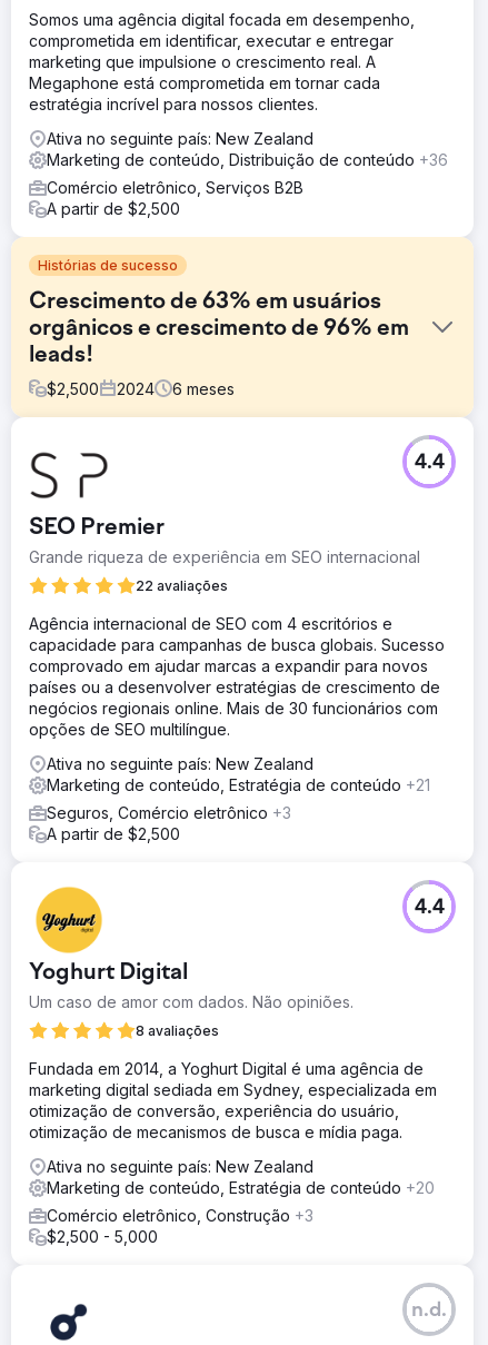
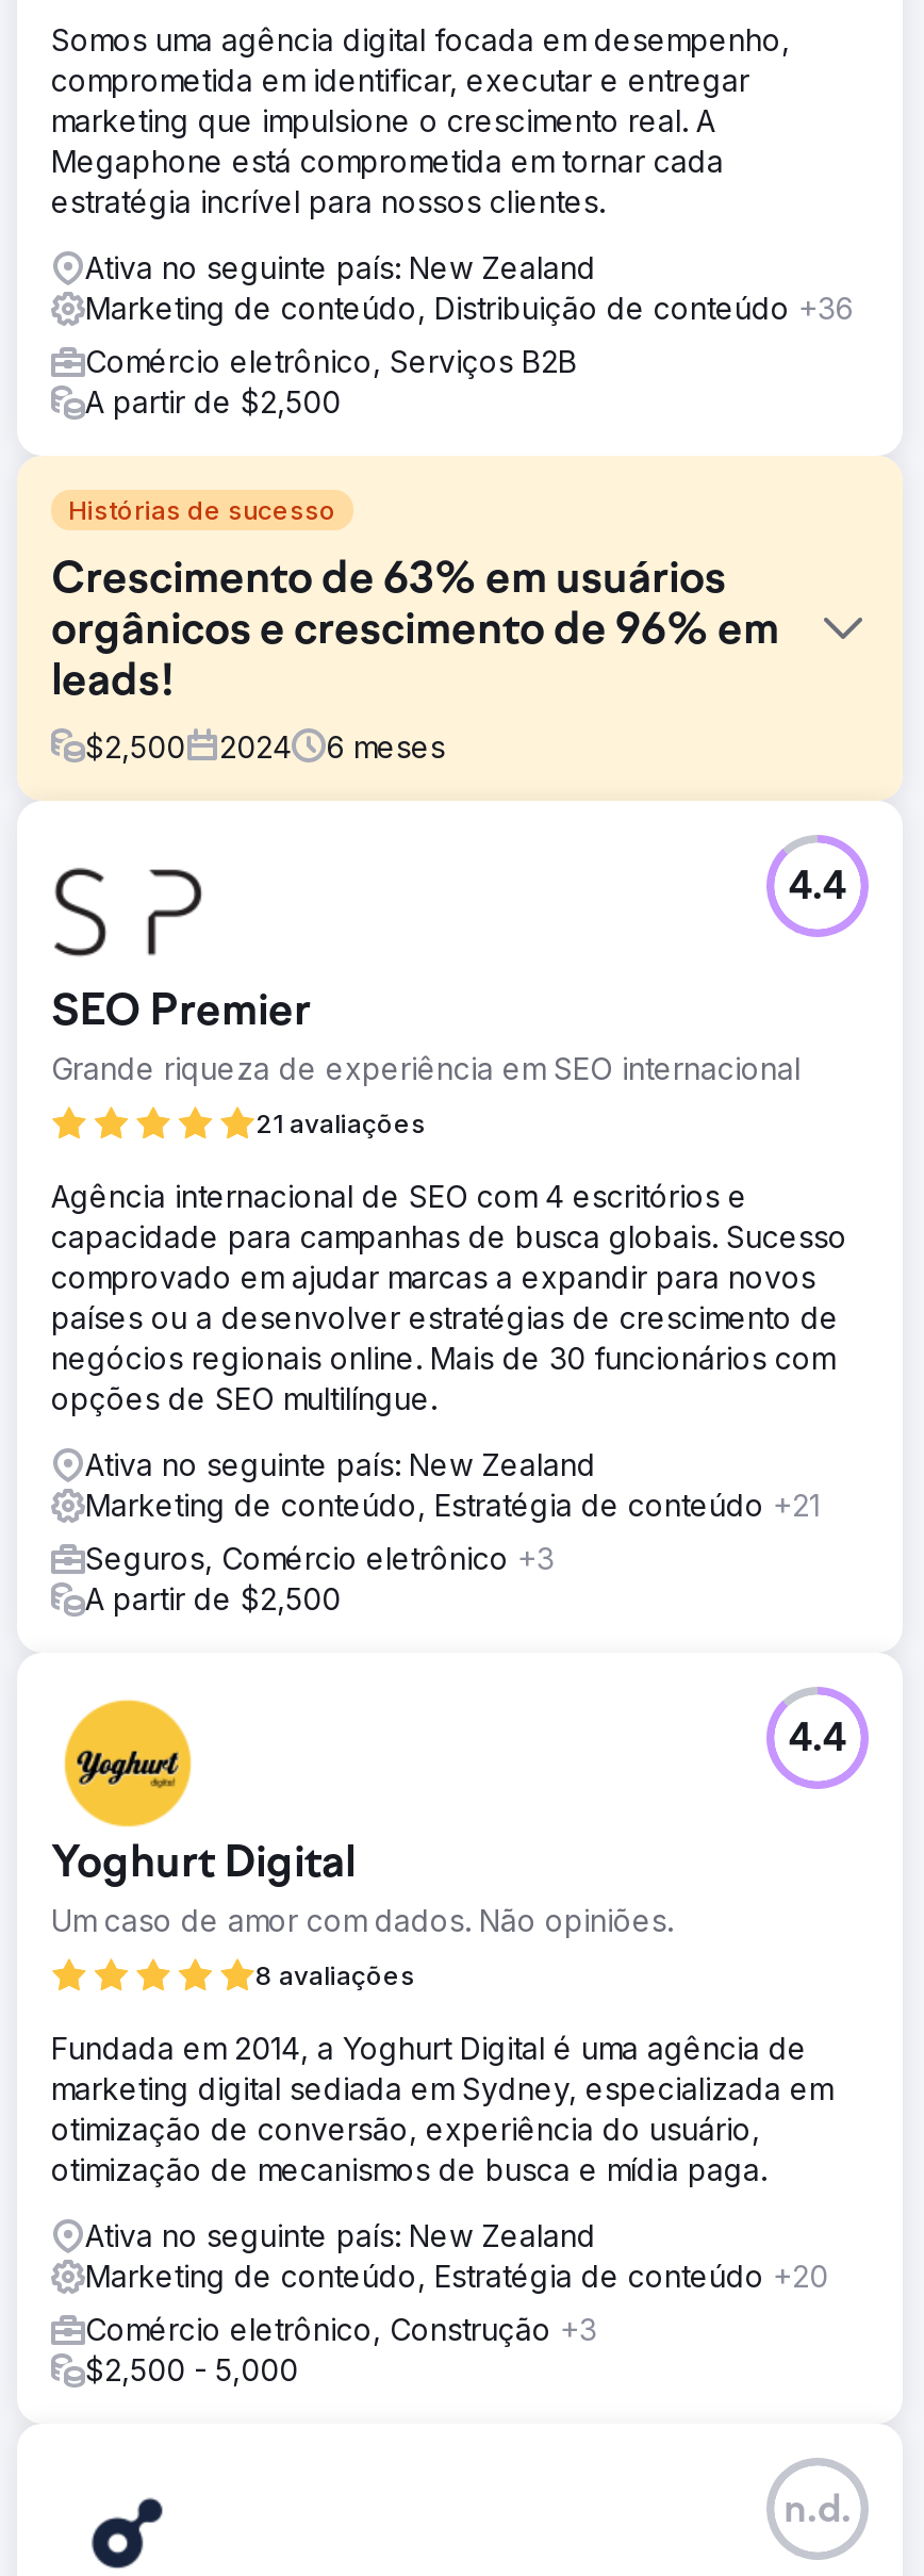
[136,577,228,594] 22 avaliações -> [255,1107,426,1139] 21 avaliações

